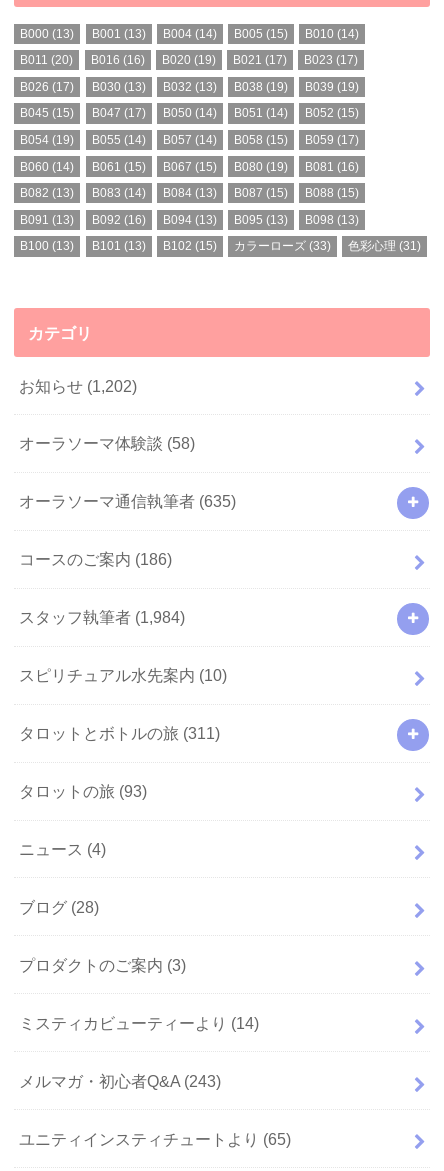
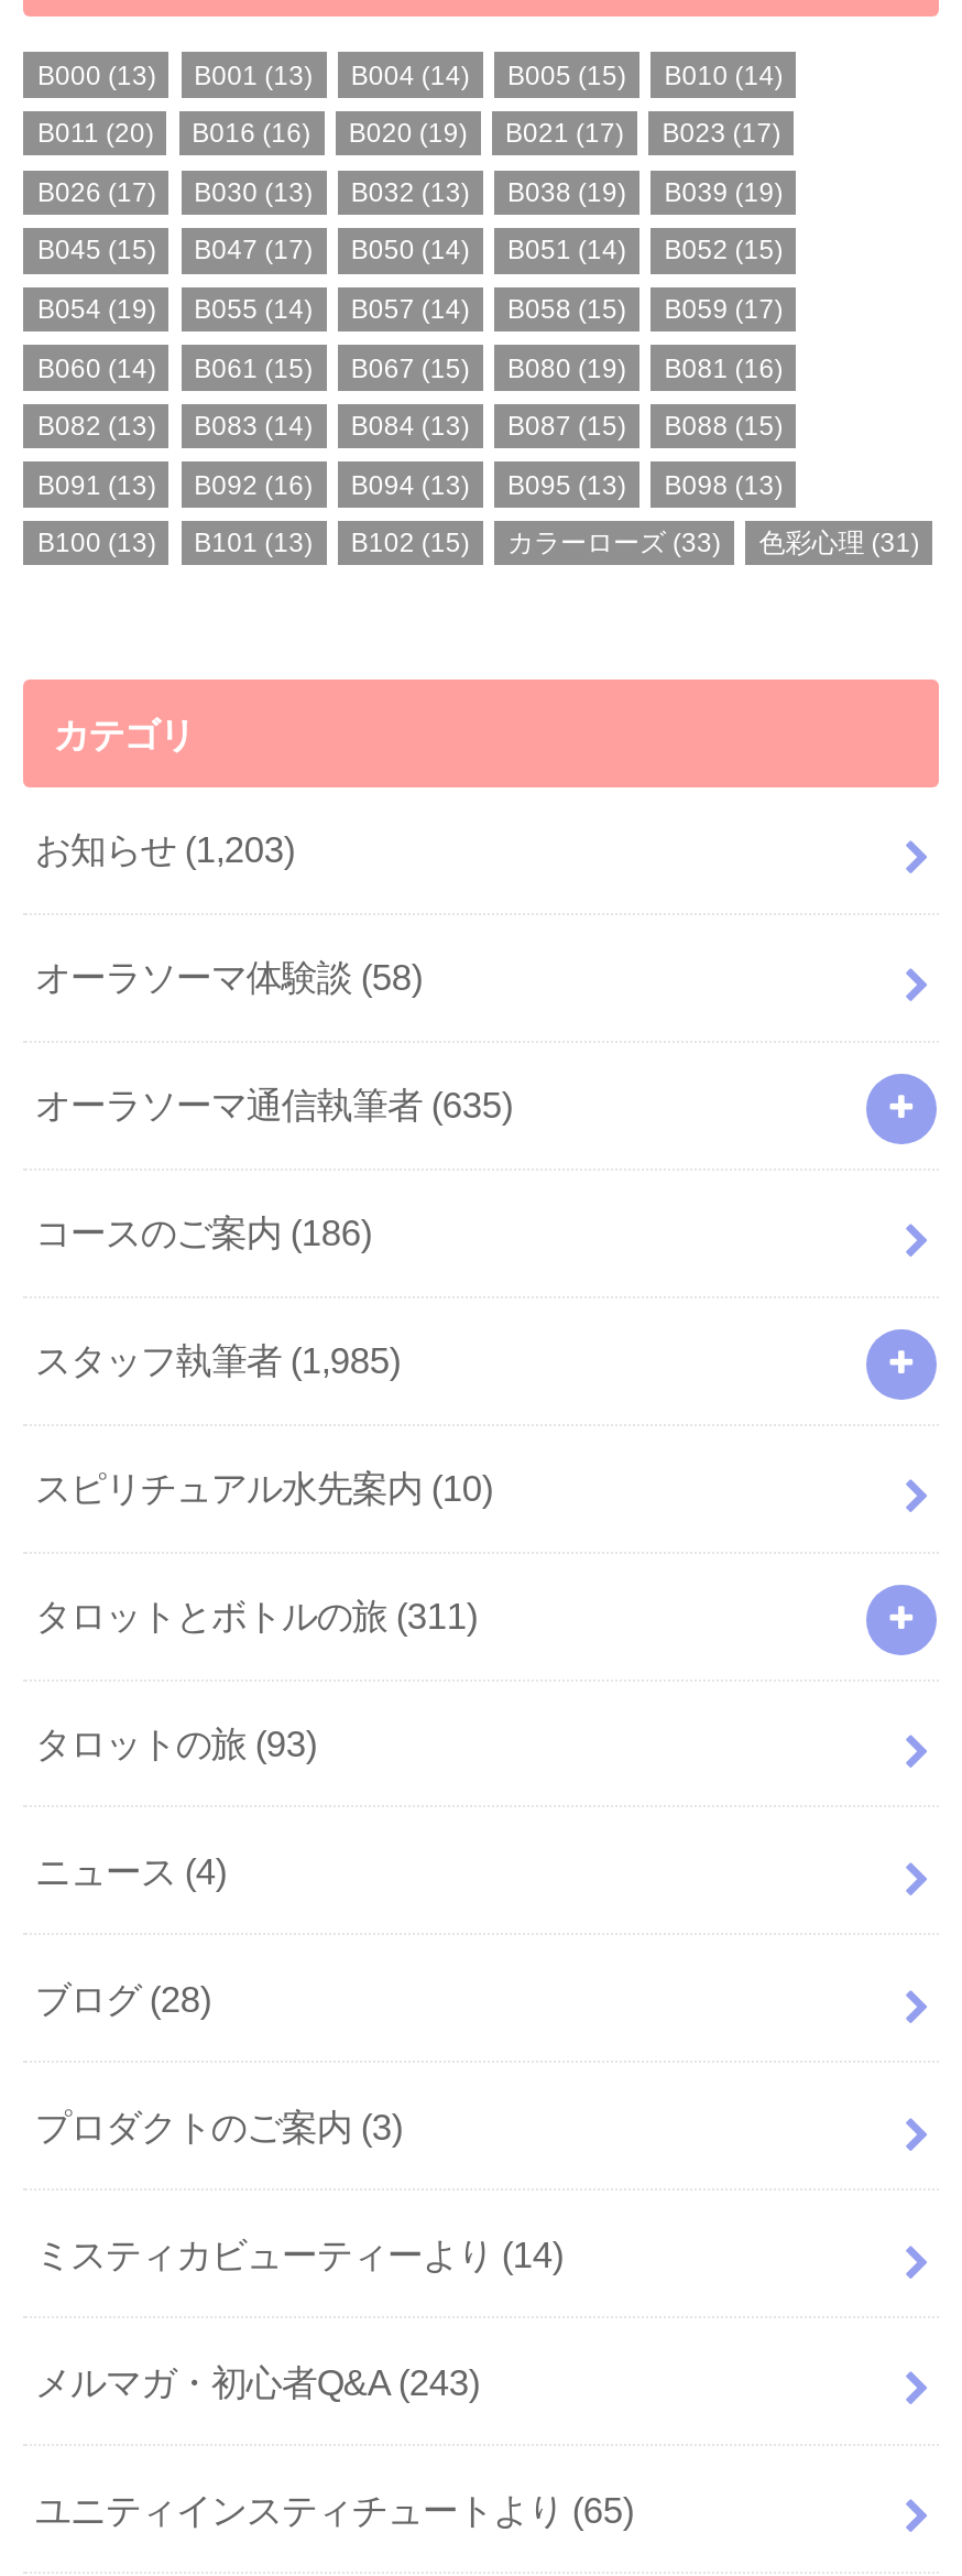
[19,376,137,394] お知らせ(1,202) -> [35,830,295,870] お知らせ(1,203)
[19,608,185,626] スタッフ執筆者(1,984) -> [35,1341,400,1381] スタッフ執筆者(1,985)

